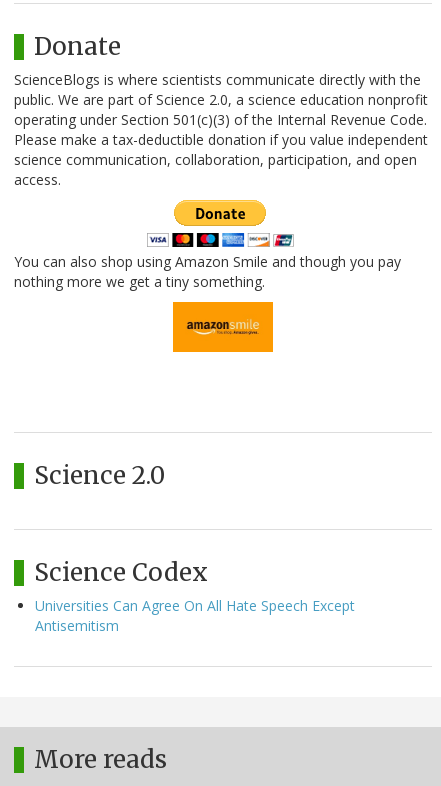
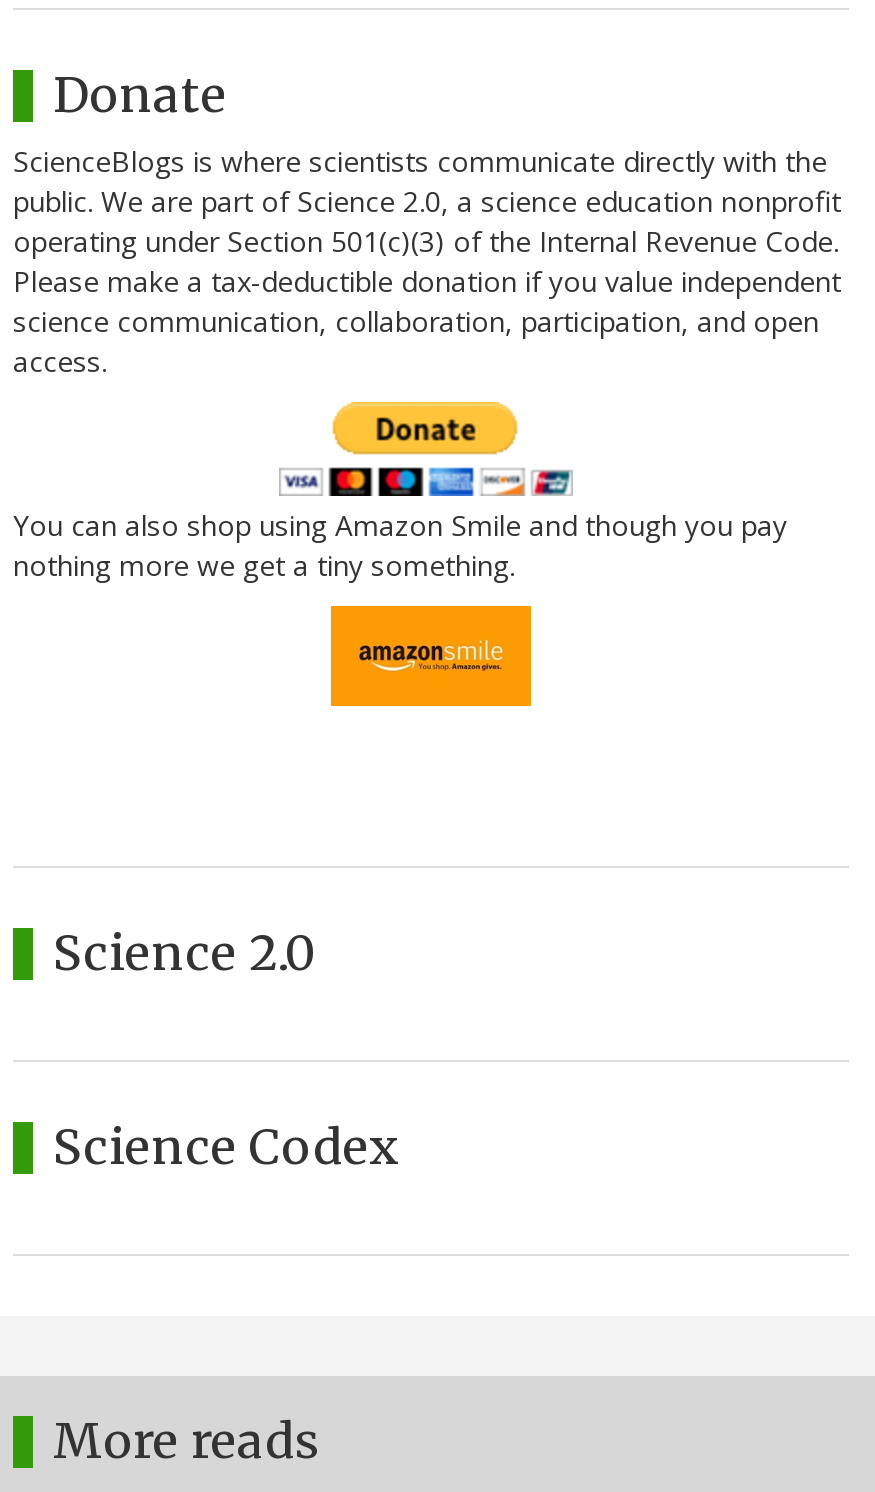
[35,596,355,635] Universities Can Agree On All Hate Speech Except | Antisemitism -> none

